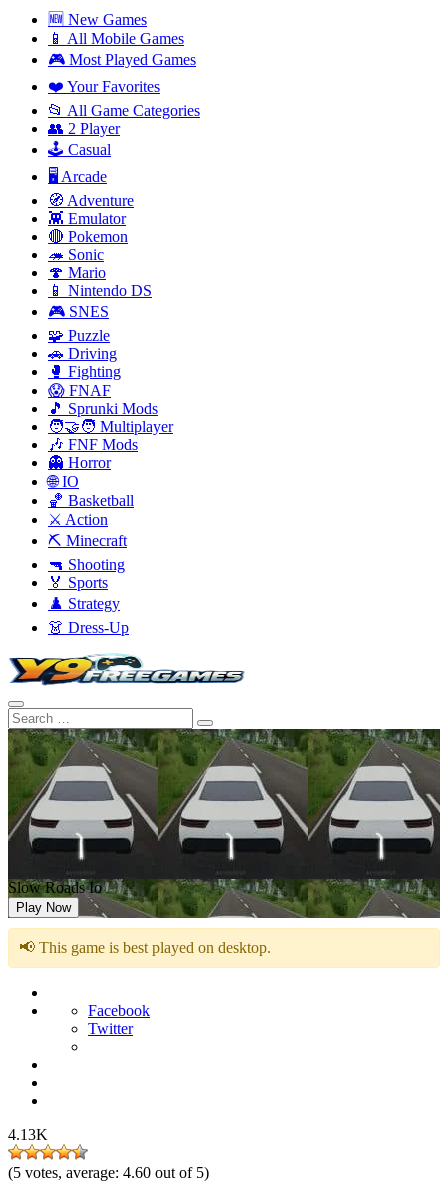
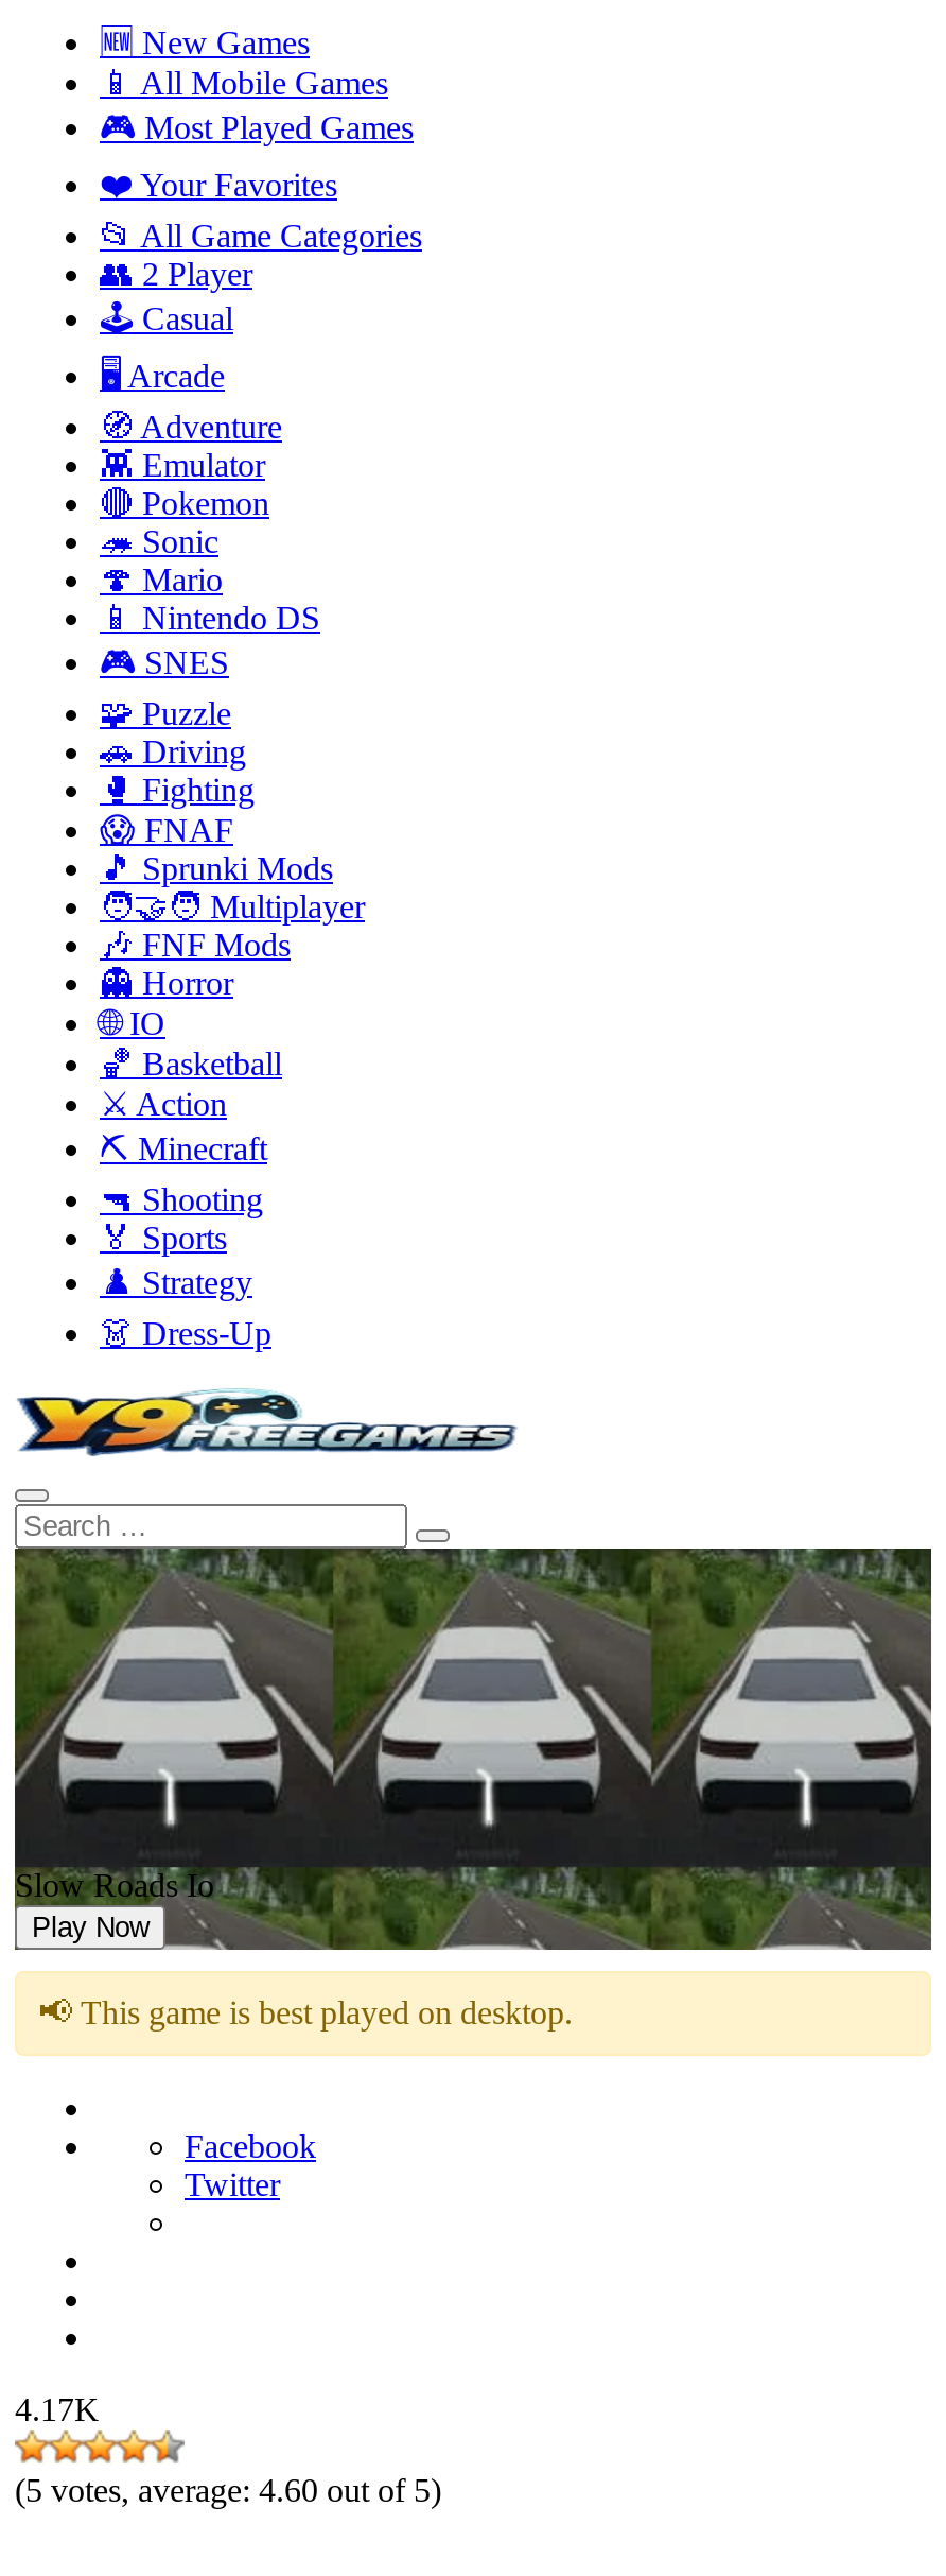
[8,1126,48,1143] 4.13K -> [15,2391,100,2427] 4.17K

